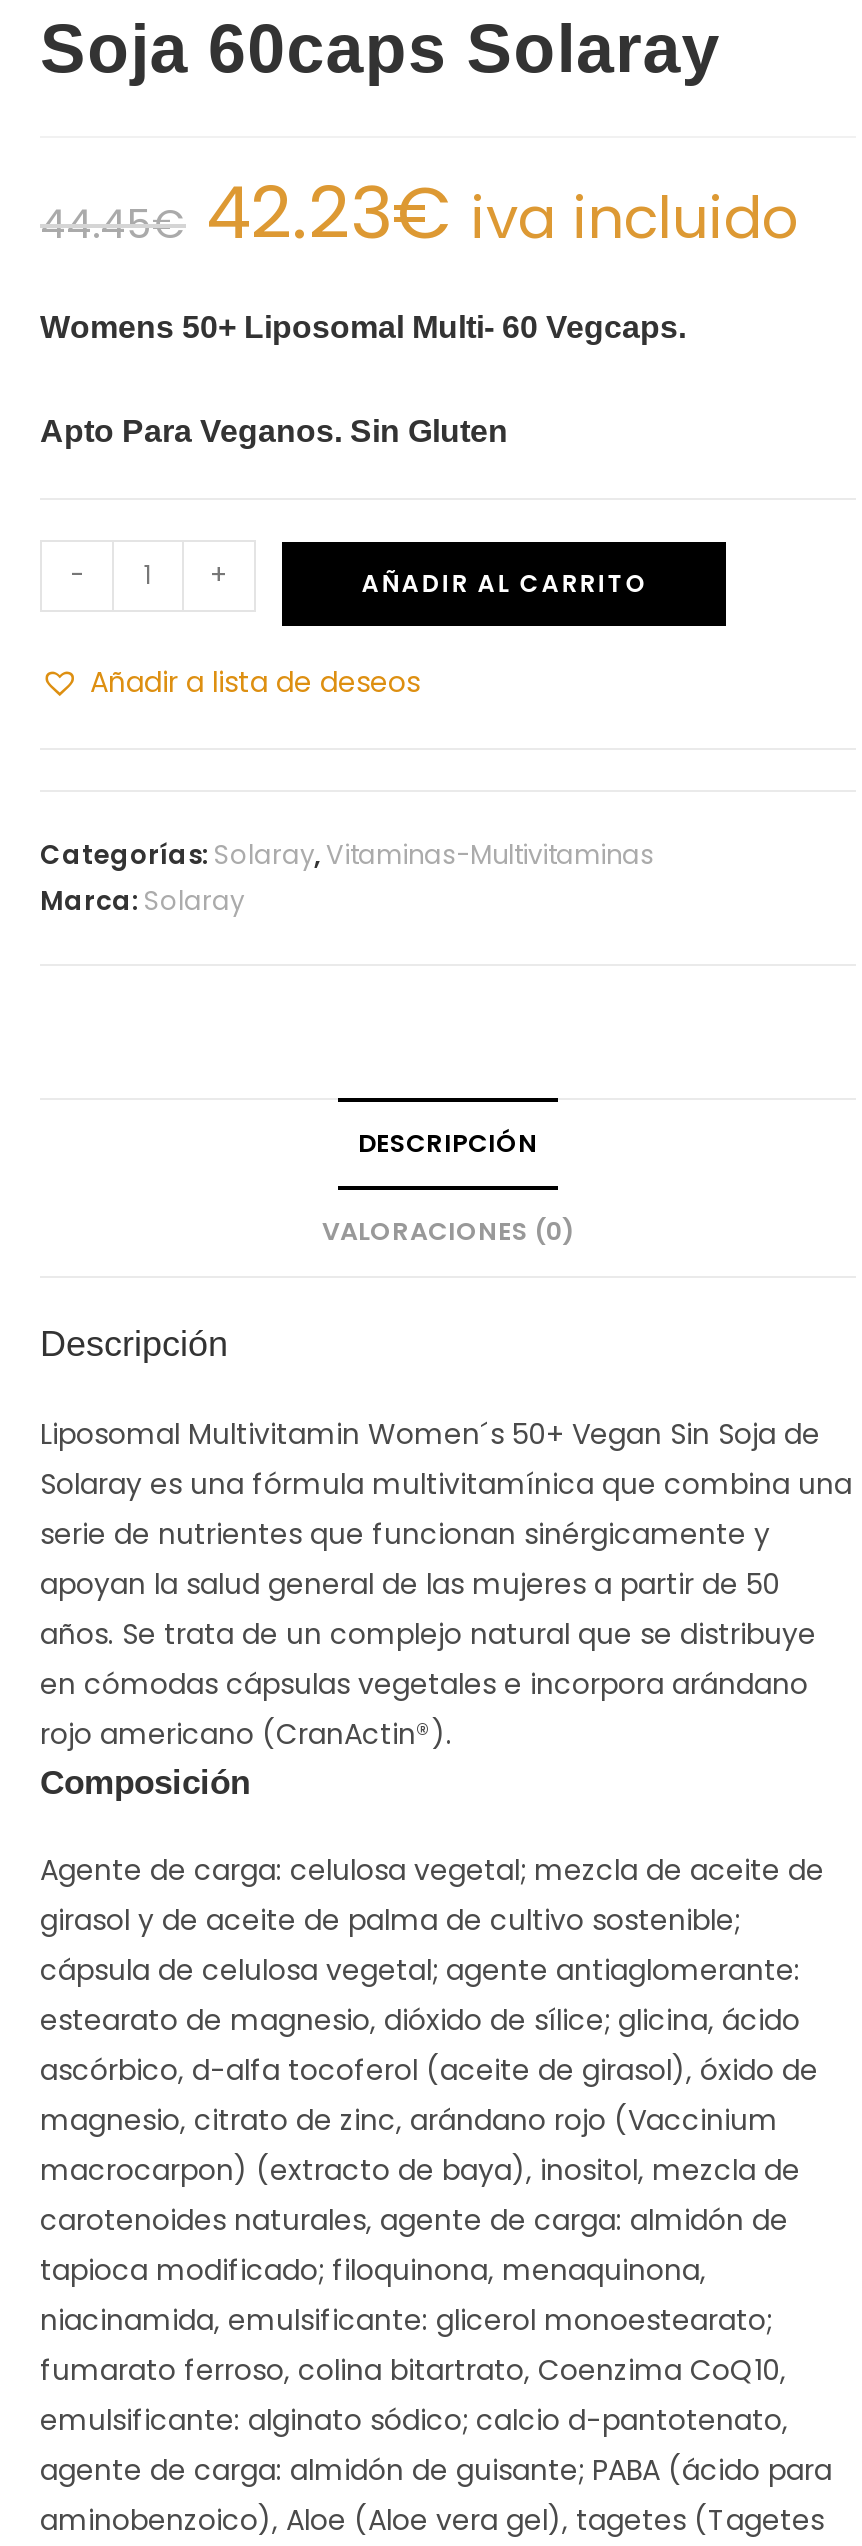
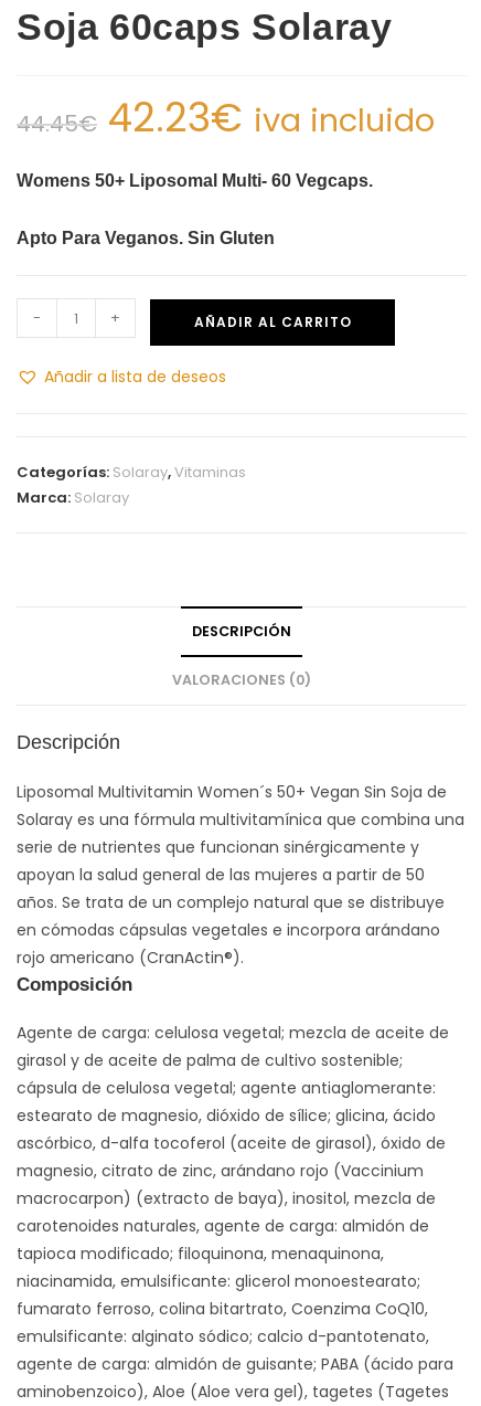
[40,836,654,874] Categorías: Solaray, Vitaminas-Multivitaminas -> [17,462,246,483] Categorías: Solaray, Vitaminas

